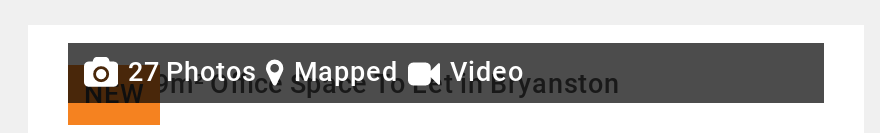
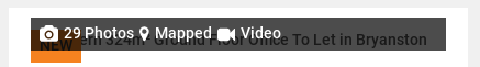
[128,56,524,88] 27 Photos Mapped Video -> [64,25,281,42] 29 Photos Mapped Video

